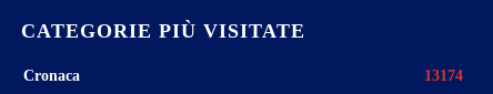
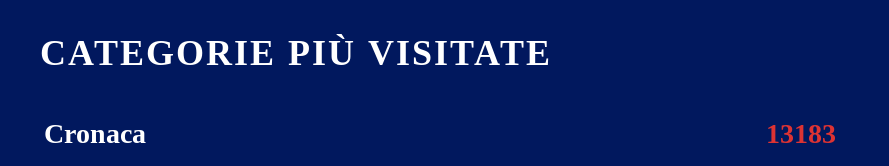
[424,68,463,84] 13174 -> [766,119,836,149] 13183

